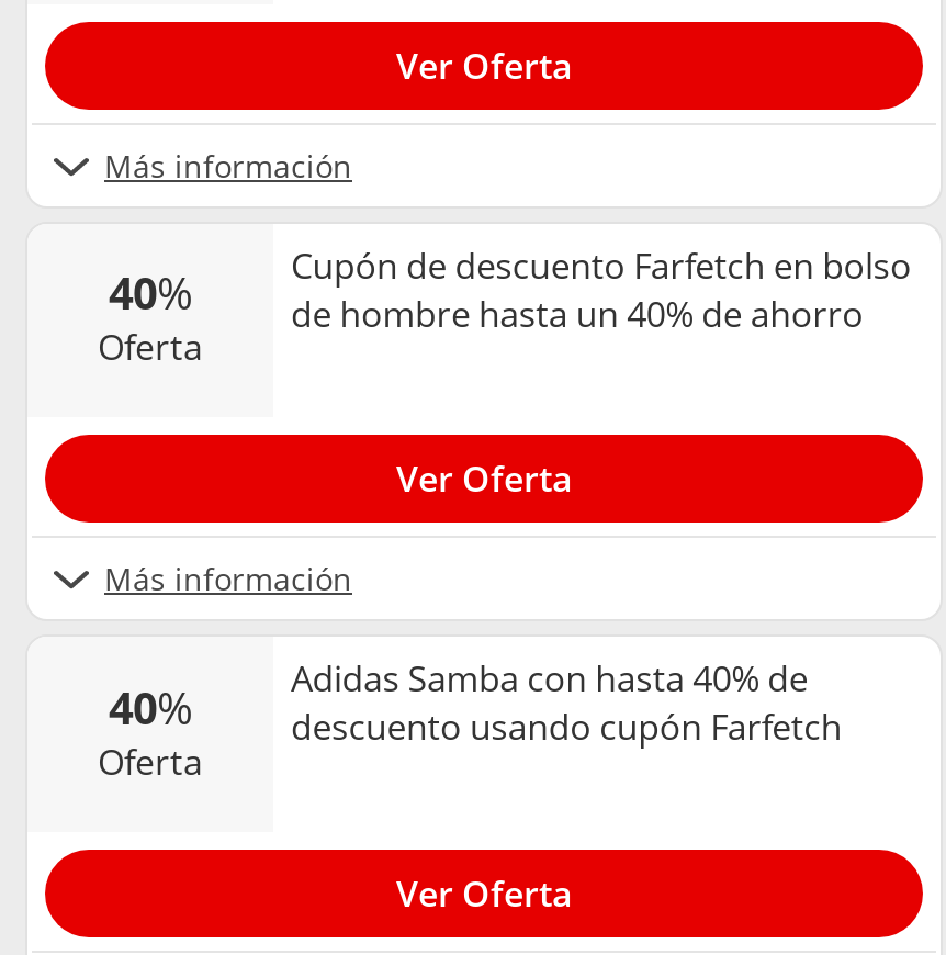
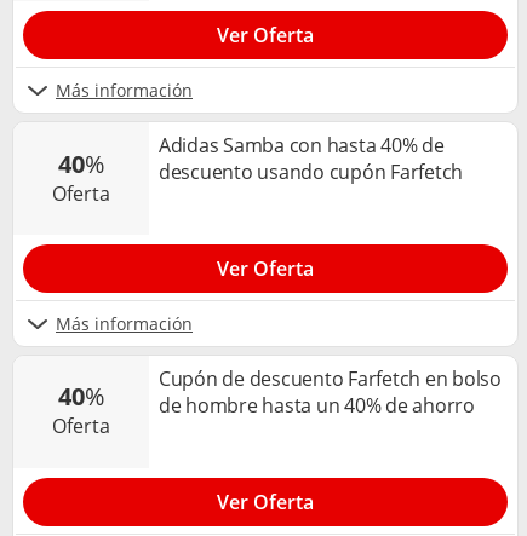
moved [291,241,912,338] -> [159,365,501,419]: Cupón de descuento Farfetch en bolso | de hombre hasta un 40% de ahorro
moved [291,655,842,752] -> [159,132,463,186]: Adidas Samba con hasta 40% de | descuento usando cupón Farfetch

